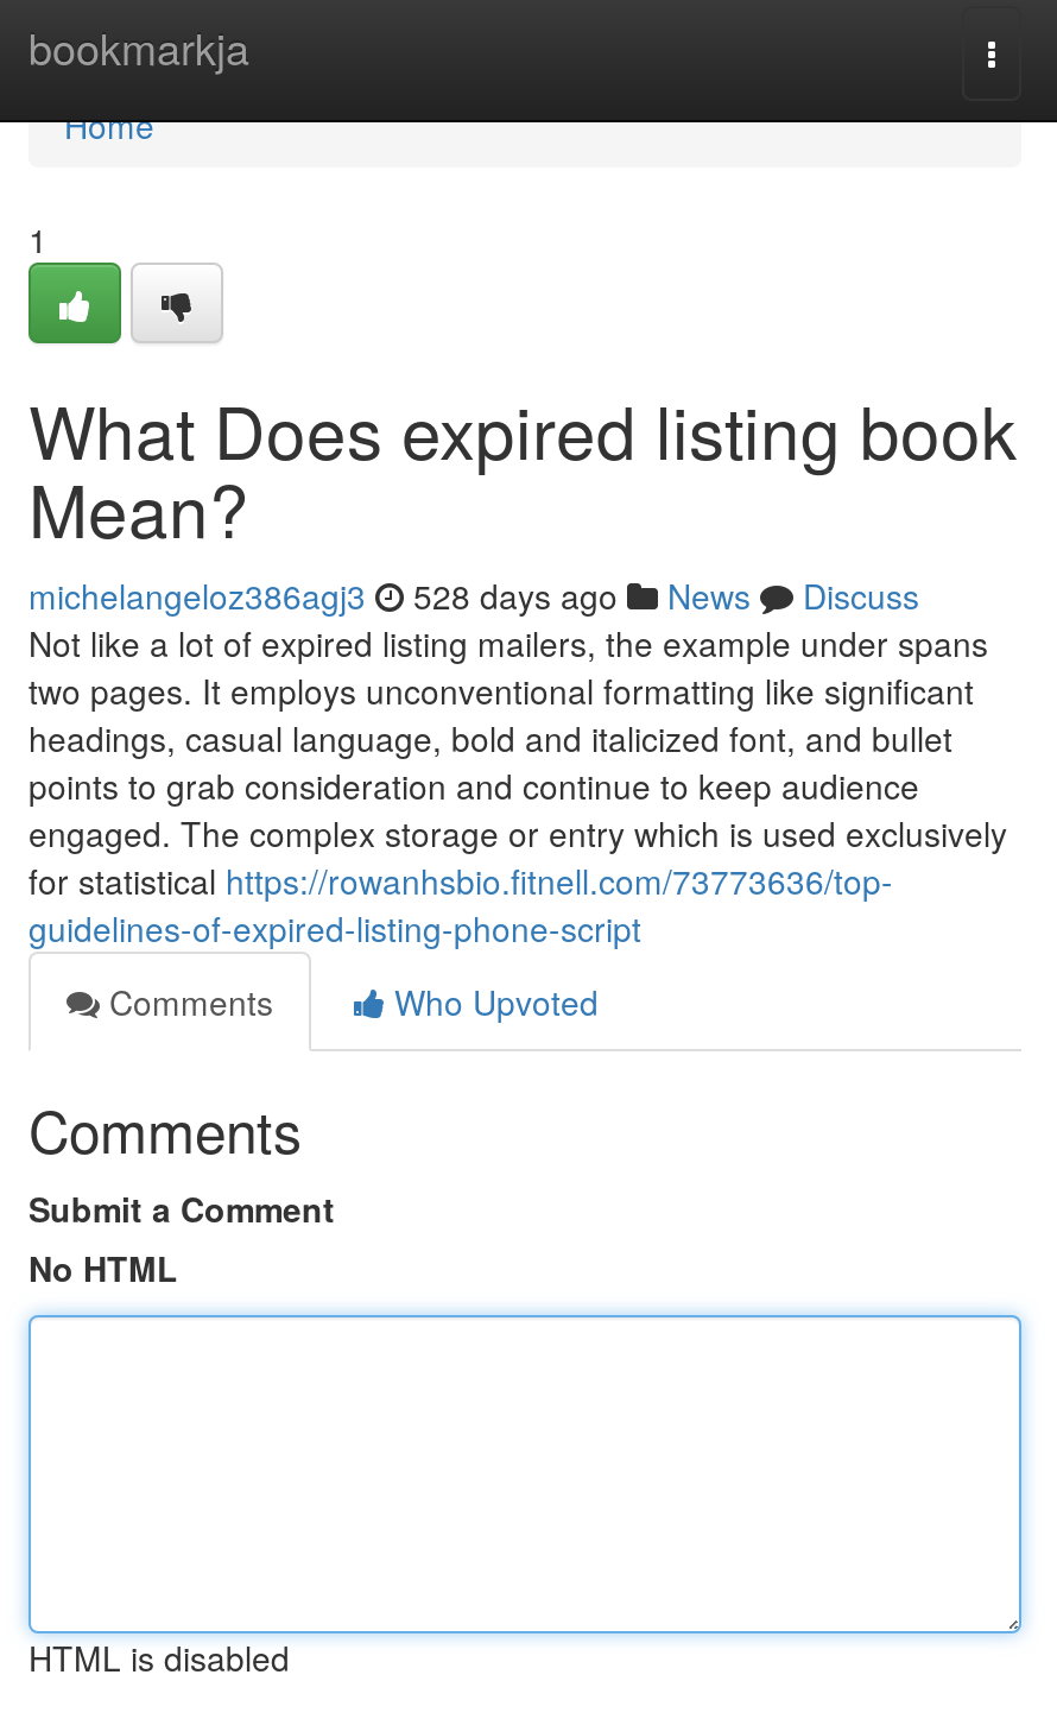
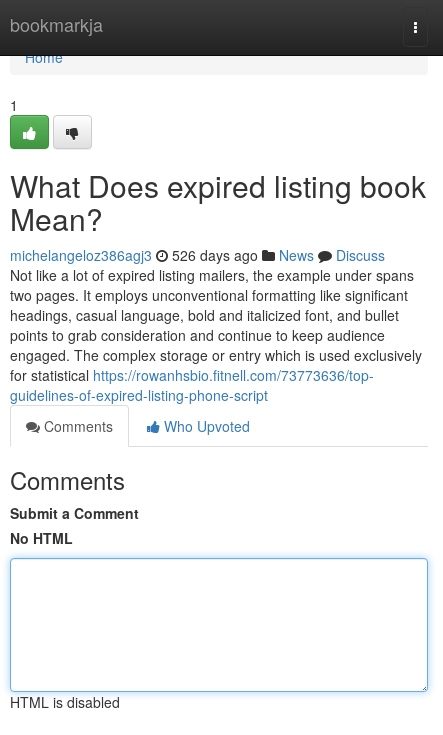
[29,571,919,619] michelangeloz386agj3 528 days ago News Discuss -> [10,245,385,265] michelangeloz386agj3 526 days ago News Discuss

